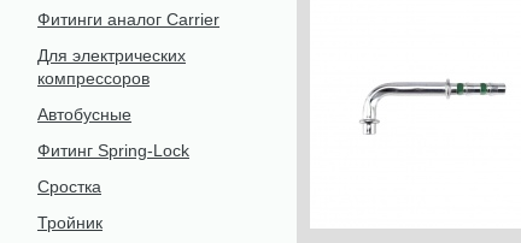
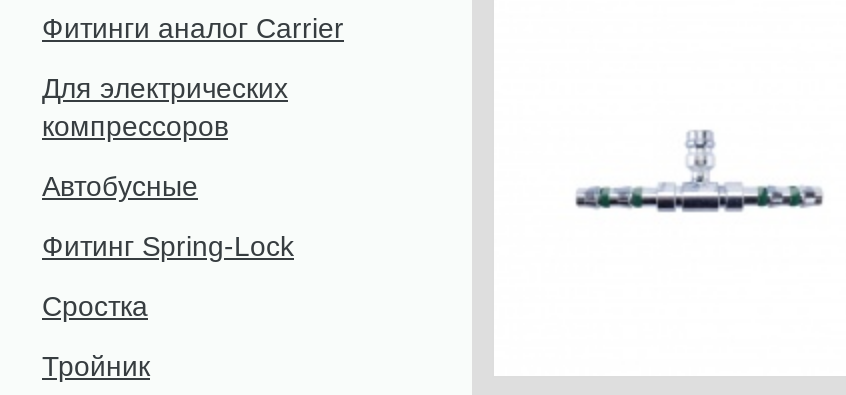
[359,78,509,136] [image] -> [574,128,826,220] [image]

